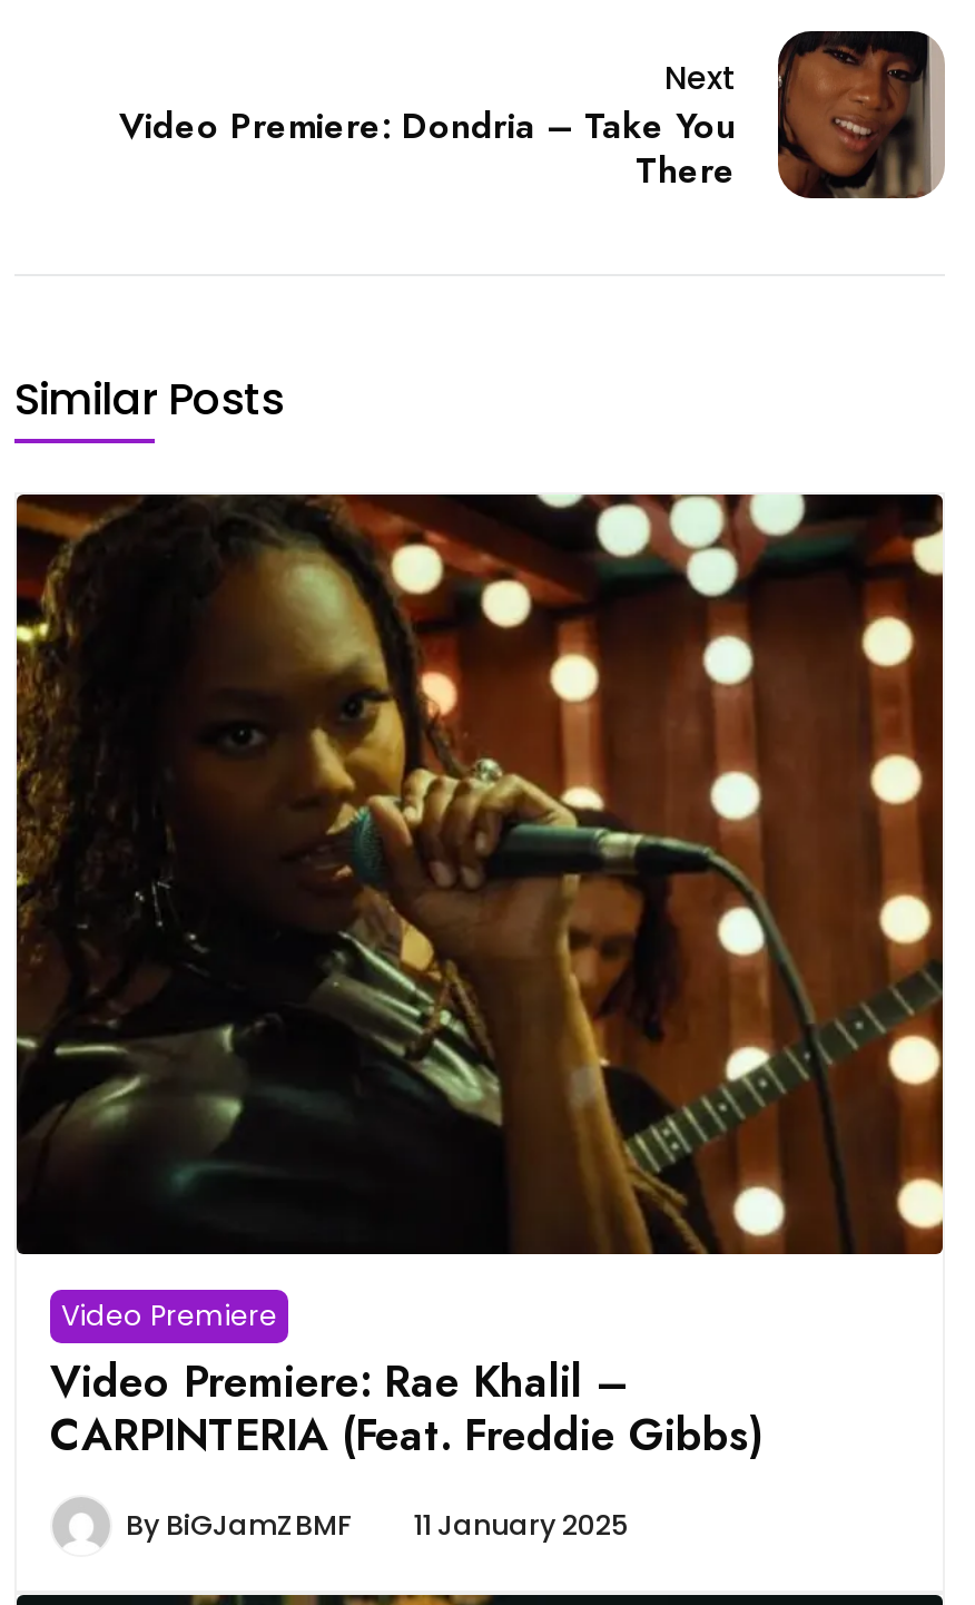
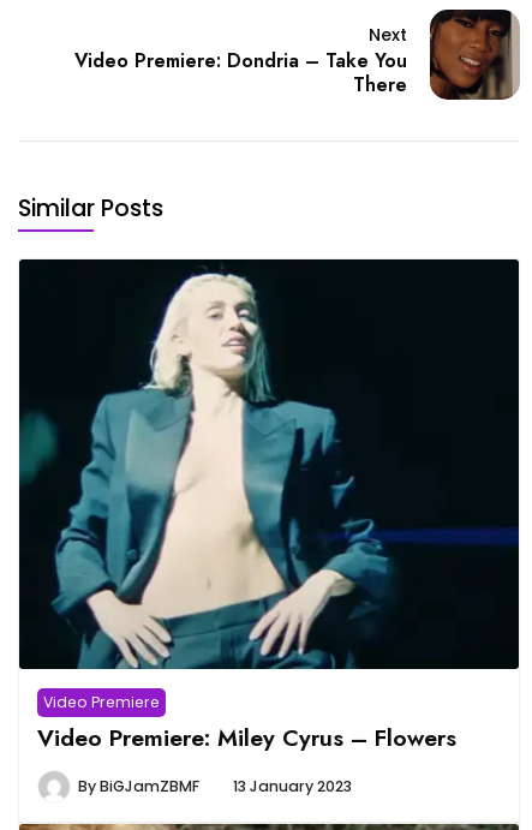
[14,492,945,1256] [image] -> [18,258,520,670] [image]
[50,1350,762,1466] Video Premiere: Rae Khalil – | CARPINTERIA (Feat. Freddie Gibbs) -> [37,721,456,755] Video Premiere: Miley Cyrus – Flowers
[126,1506,629,1544] By BiGJamZBMF 11 January 2025 -> [78,777,352,797] By BiGJamZBMF 13 January 2023

